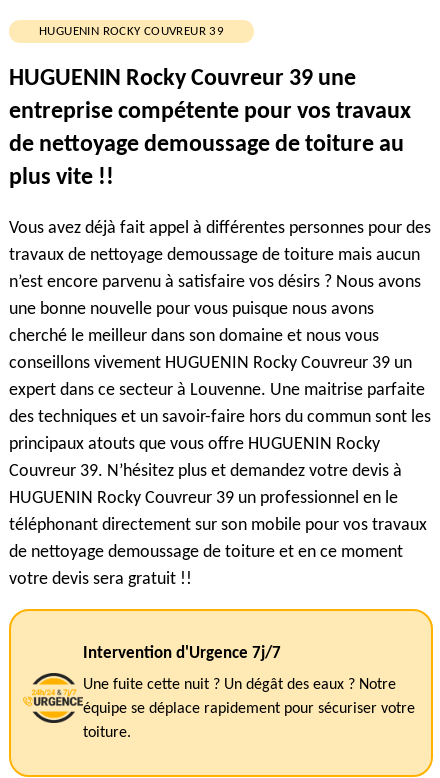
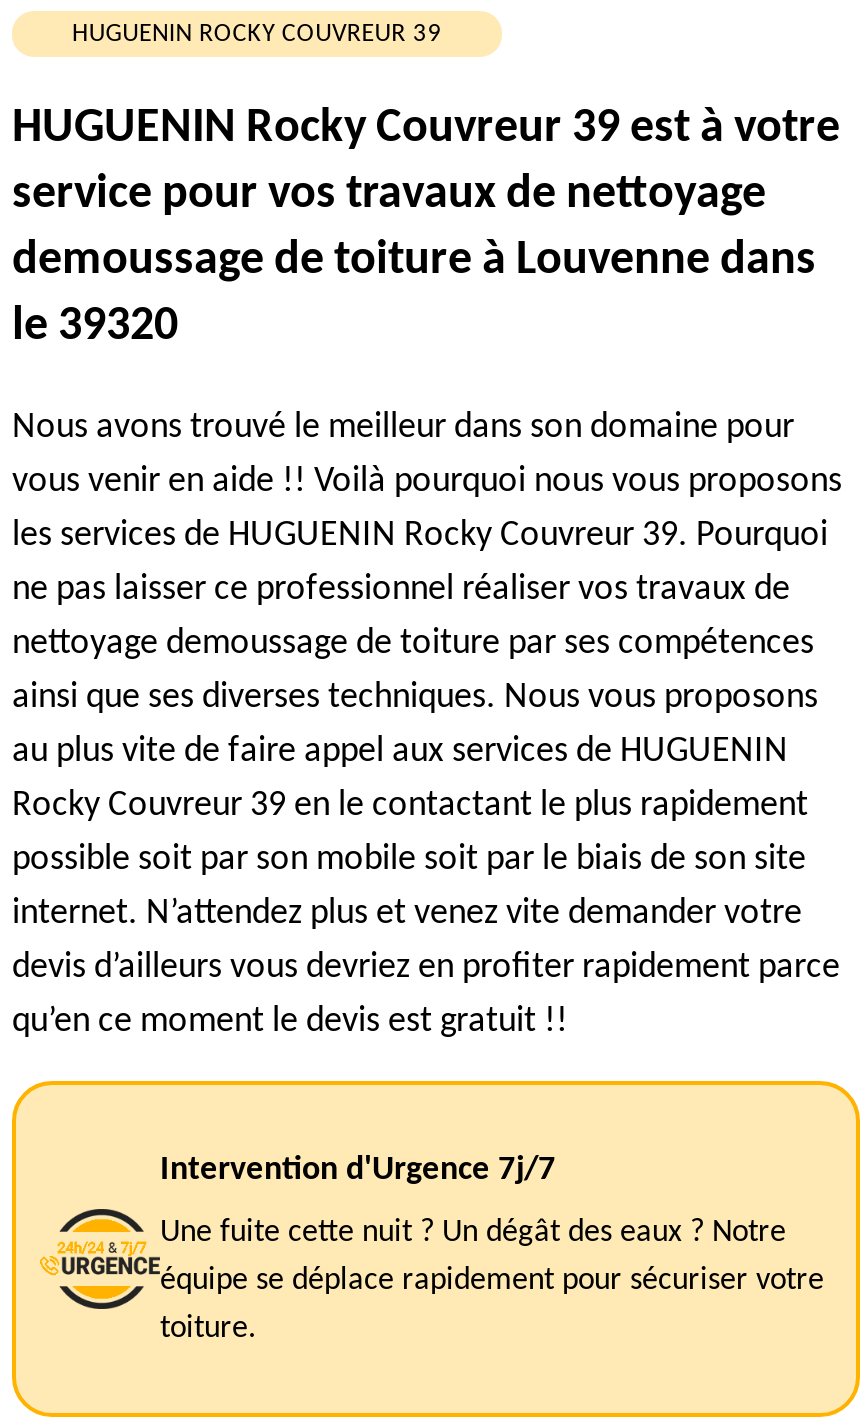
[9,67,411,190] HUGUENIN Rocky Couvreur 39 une | entreprise compétente pour vos travaux | de nettoyage demoussage de toiture au | plus vite !! -> [12,105,840,351] HUGUENIN Rocky Couvreur 39 est à votre | service pour vos travaux de nettoyage | demoussage de toiture à Louvenne dans | le 39320
[9,219,431,589] Vous avez déjà fait appel à différentes personnes pour des | travaux de nettoyage demoussage de toiture mais aucun | n’est encore parvenu à satisfaire vos désirs ? Nous avons | une bonne nouvelle pour vous puisque nous avons | cherché le meilleur dans son domaine et nous vous | conseillons vivement HUGUENIN Rocky Couvreur 39 un | expert dans ce secteur à Louvenne. Une maitrise parfaite | des techniques et un savoir-faire hors du commun sont les | principaux atouts que vous offre HUGUENIN Rocky | Couvreur 39. N’hésitez plus et demandez votre devis à | HUGUENIN Rocky Couvreur 39 un professionnel en le | téléphonant directement sur son mobile pour vos travaux | de nettoyage demoussage de toiture et en ce moment | votre devis sera gratuit !! -> [12,409,842,1041] Nous avons trouvé le meilleur dans son domaine pour | vous venir en aide !! Voilà pourquoi nous vous proposons | les services de HUGUENIN Rocky Couvreur 39. Pourquoi | ne pas laisser ce professionnel réaliser vos travaux de | nettoyage demoussage de toiture par ses compétences | ainsi que ses diverses techniques. Nous vous proposons | au plus vite de faire appel aux services de HUGUENIN | Rocky Couvreur 39 en le contactant le plus rapidement | possible soit par son mobile soit par le biais de son site | internet. N’attendez plus et venez vite demander votre | devis d’ailleurs vous devriez en profiter rapidement parce | qu’en ce moment le devis est gratuit !!

